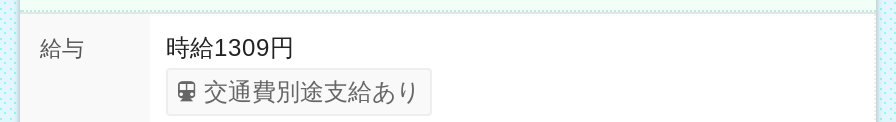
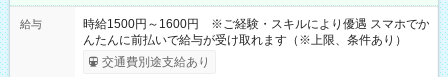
[166,34,294,62] 時給1309円 -> [83,17,430,47] 時給1500円～1600円 ※ご経験・スキルにより優遇 スマホでか | んたんに前払いで給与が受け取れます（※上限、条件あり）

